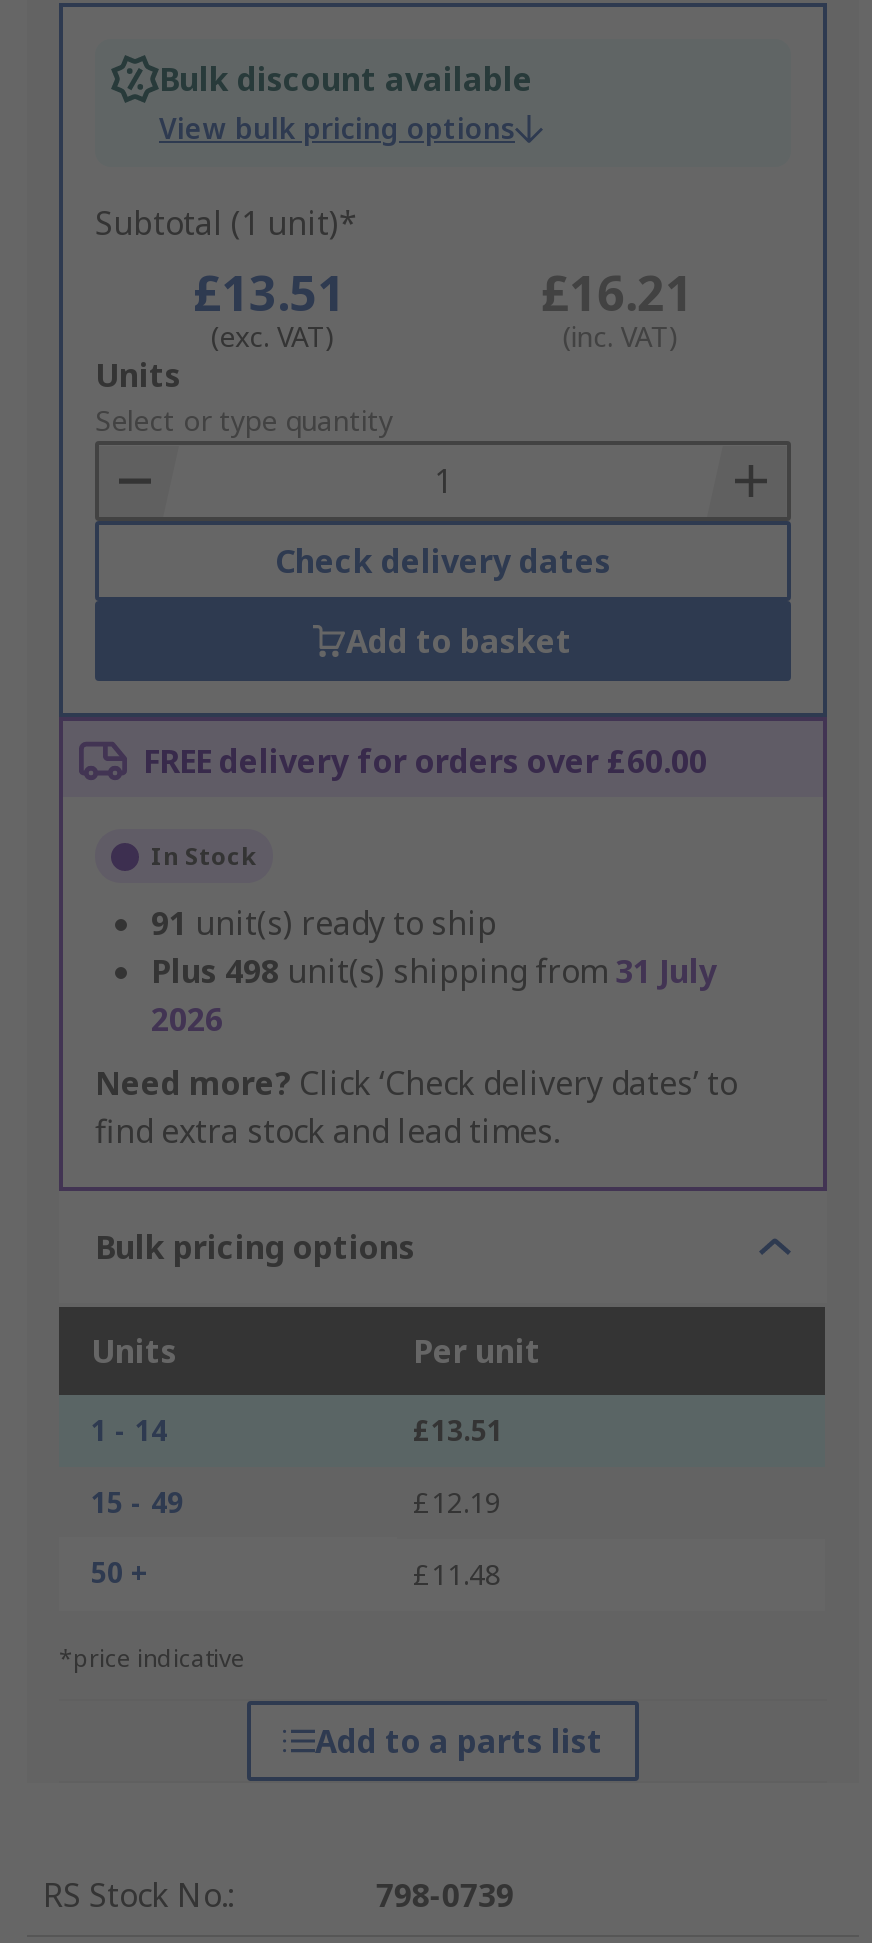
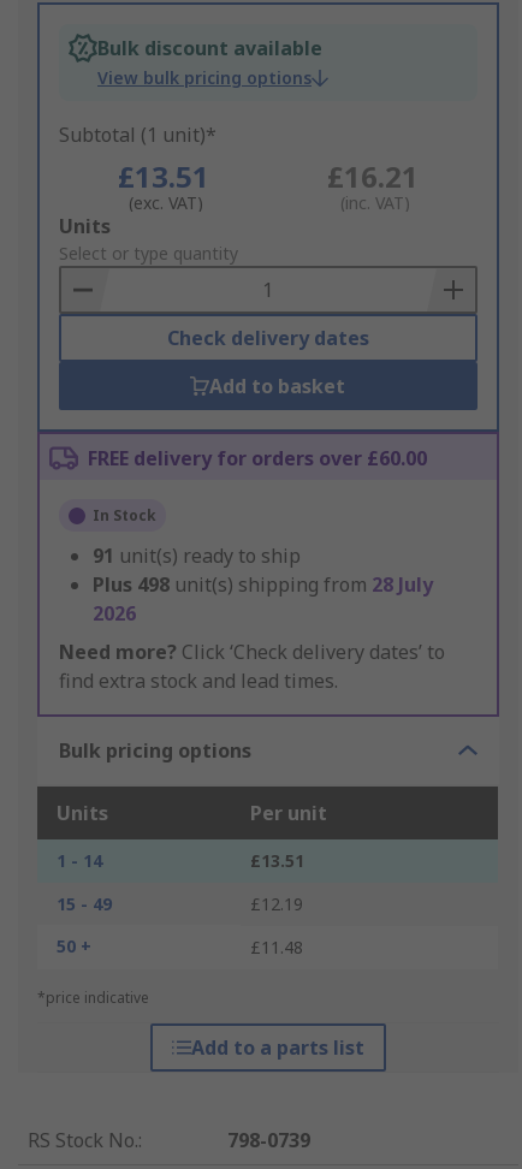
[151,950,717,994] Plus 498 unit(s) shipping from 31 July -> [93,572,433,598] Plus 498 unit(s) shipping from 28 July

